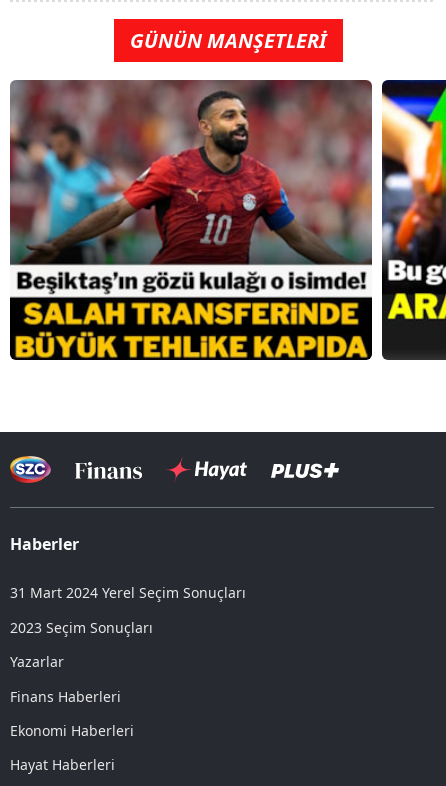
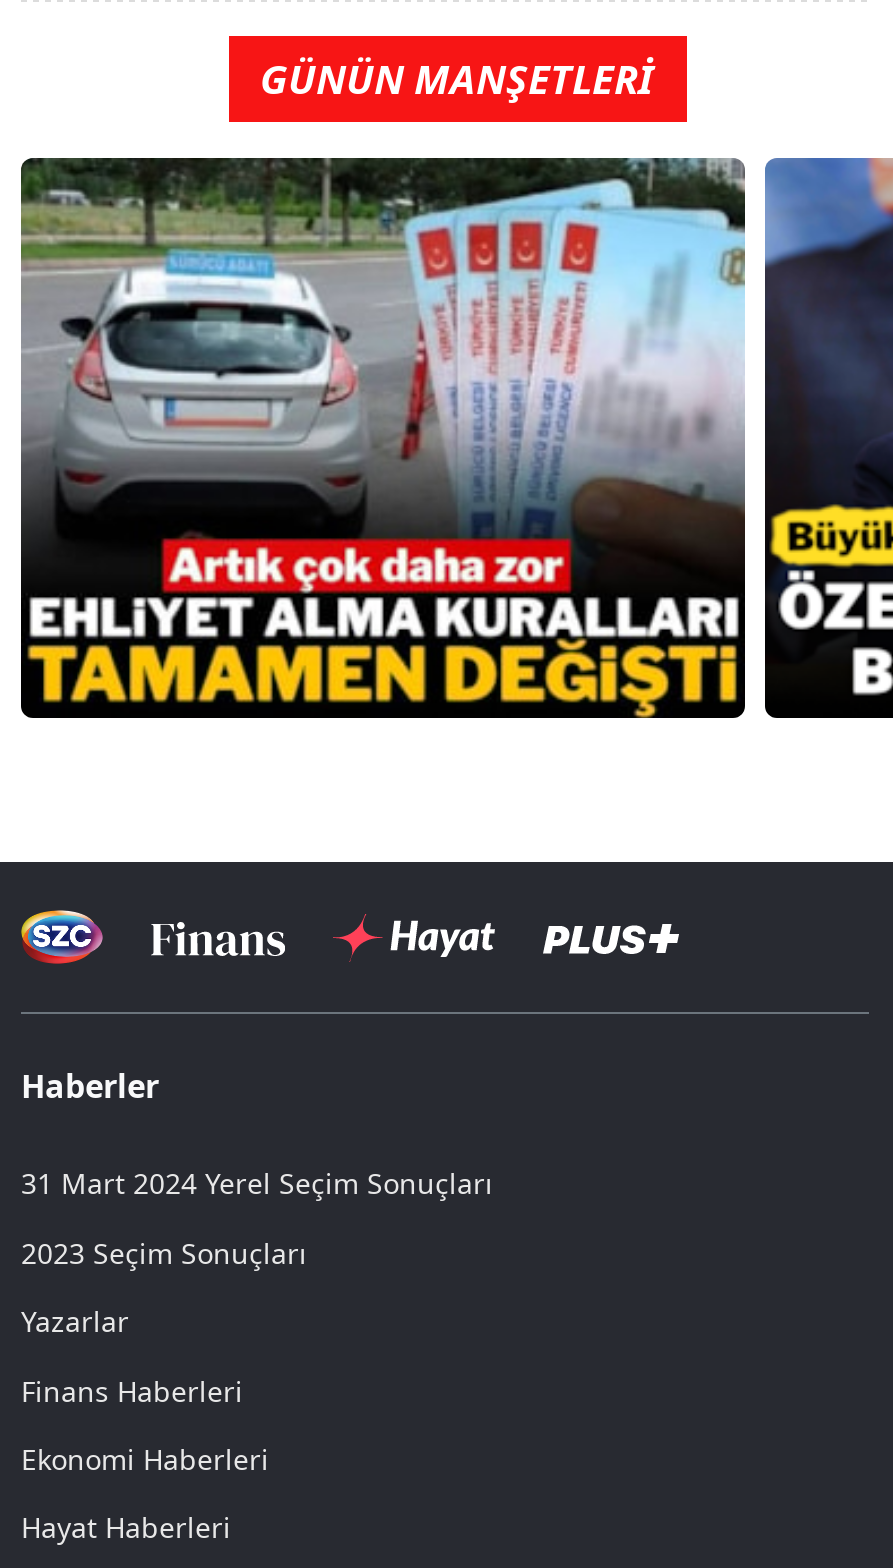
[9,79,373,361] [image] -> [19,156,747,720] [image]
[381,79,443,360] [image] -> [763,156,887,714] [image]

